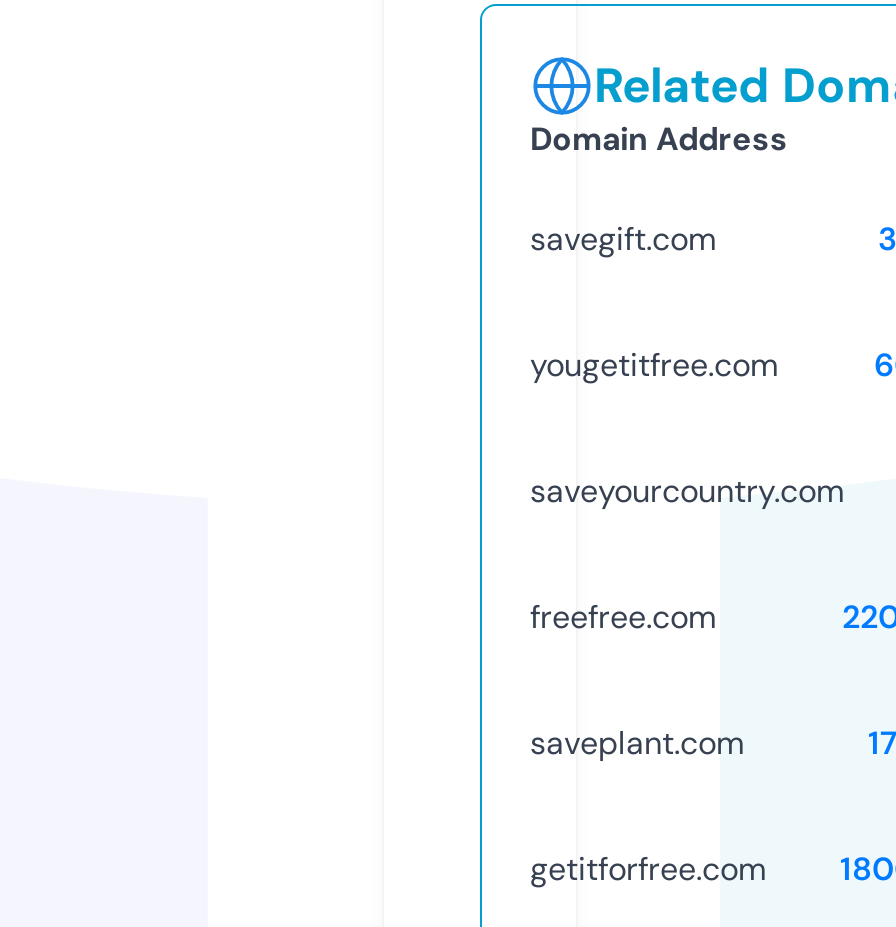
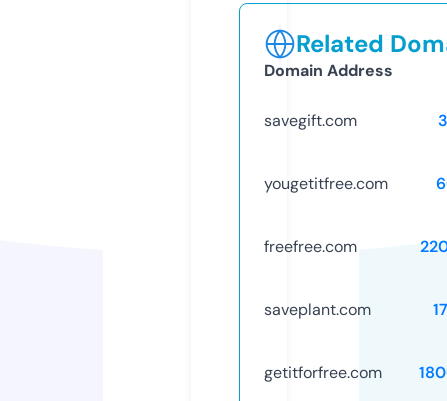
[530,470,844,512] saveyourcountry.com -> none

